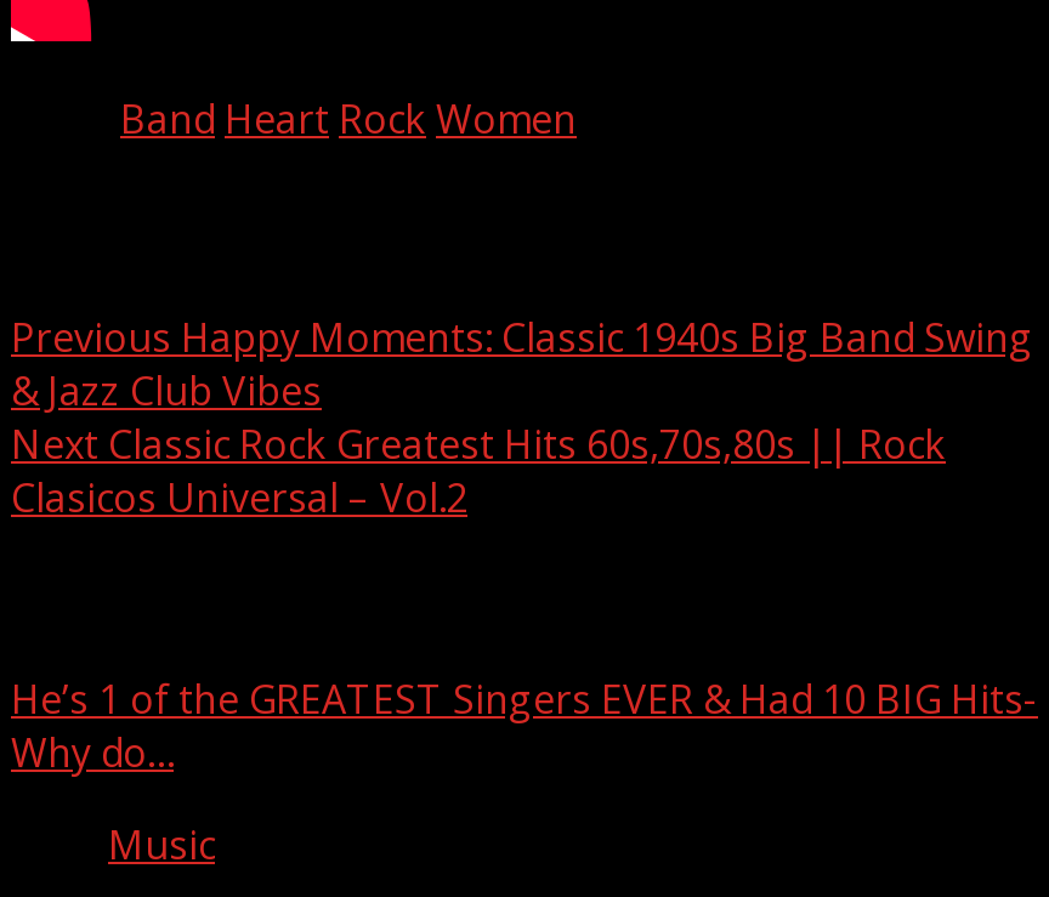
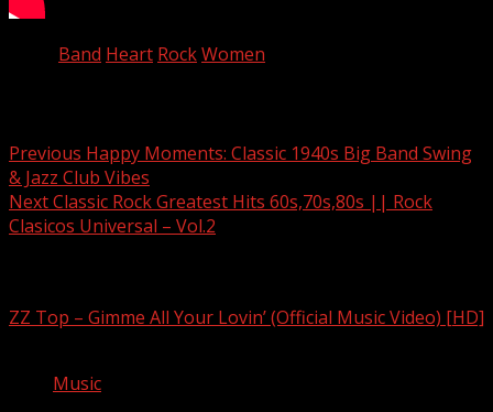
[11,673,1038,780] He’s 1 of the GREATEST Singers EVER & Had 10 BIG Hits- | Why do… -> [9,305,484,330] ZZ Top – Gimme All Your Lovin’ (Official Music Video) [HD]

